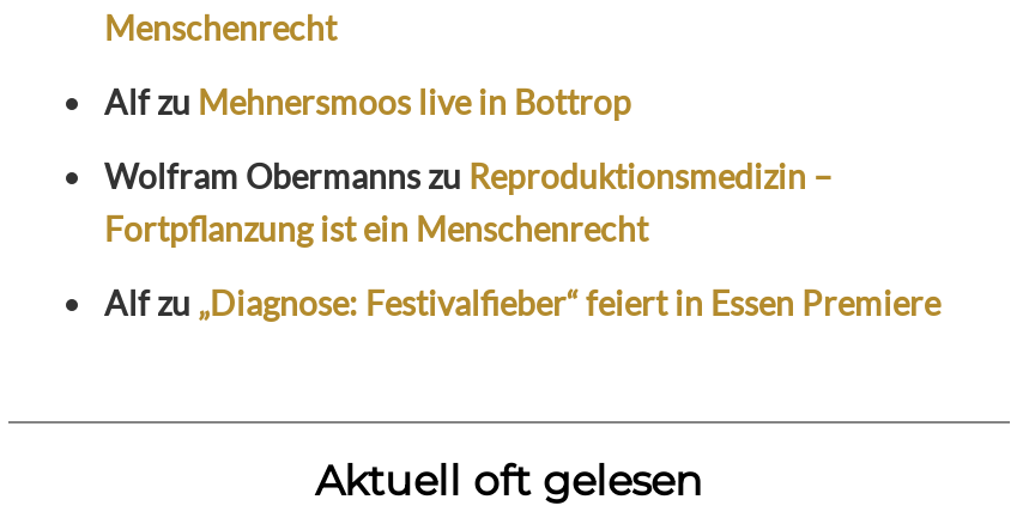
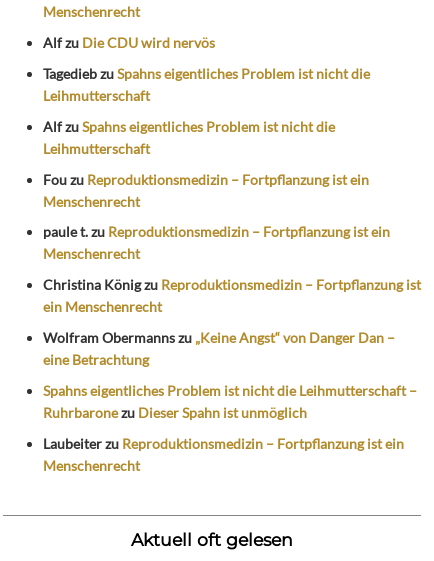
[104,82,940,323] Alf zu Mehnersmoos live in Bottrop | Wolfram Obermanns zu Reproduktionsmedizin – | Fortpflanzung ist ein Menschenrecht | Alf zu „Diagnose: Festivalfieber“ feiert in Essen Premiere -> [43,34,421,474] Alf zu Die CDU wird nervös | Tagedieb zu Spahns eigentliches Problem ist nicht die | Leihmutterschaft | Alf zu Spahns eigentliches Problem ist nicht die | Leihmutterschaft | Fou zu Reproduktionsmedizin – Fortpflanzung ist ein | Menschenrecht | paule t. zu Reproduktionsmedizin – Fortpflanzung ist ein | Menschenrecht | Christina Königzu Reproduktionsmedizin – Fortpflanzung ist | ein Menschenrecht | Wolfram Obermanns zu „Keine Angst“ von Danger Dan – | eine Betrachtung | Spahns eigentliches Problem ist nicht die Leihmutterschaft – | Ruhrbarone zu Dieser Spahn ist unmöglich | Laubeiter zu Reproduktionsmedizin – Fortpflanzung ist ein | Menschenrecht

